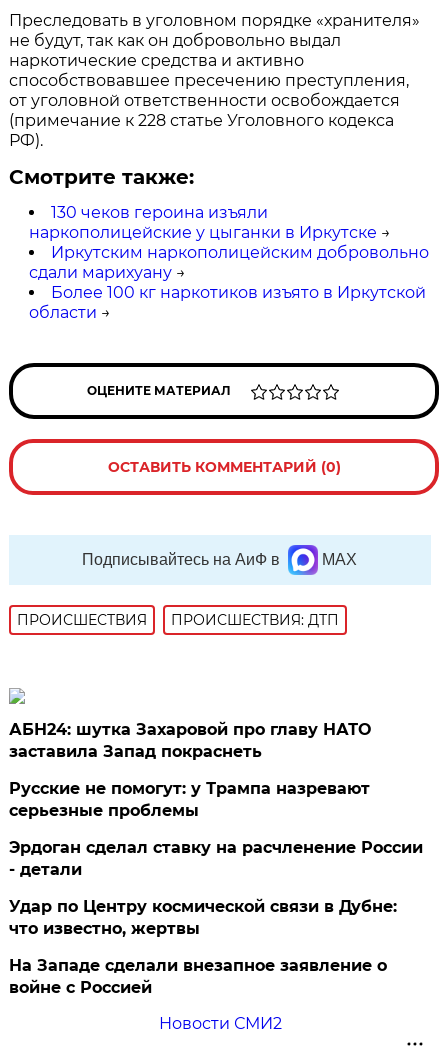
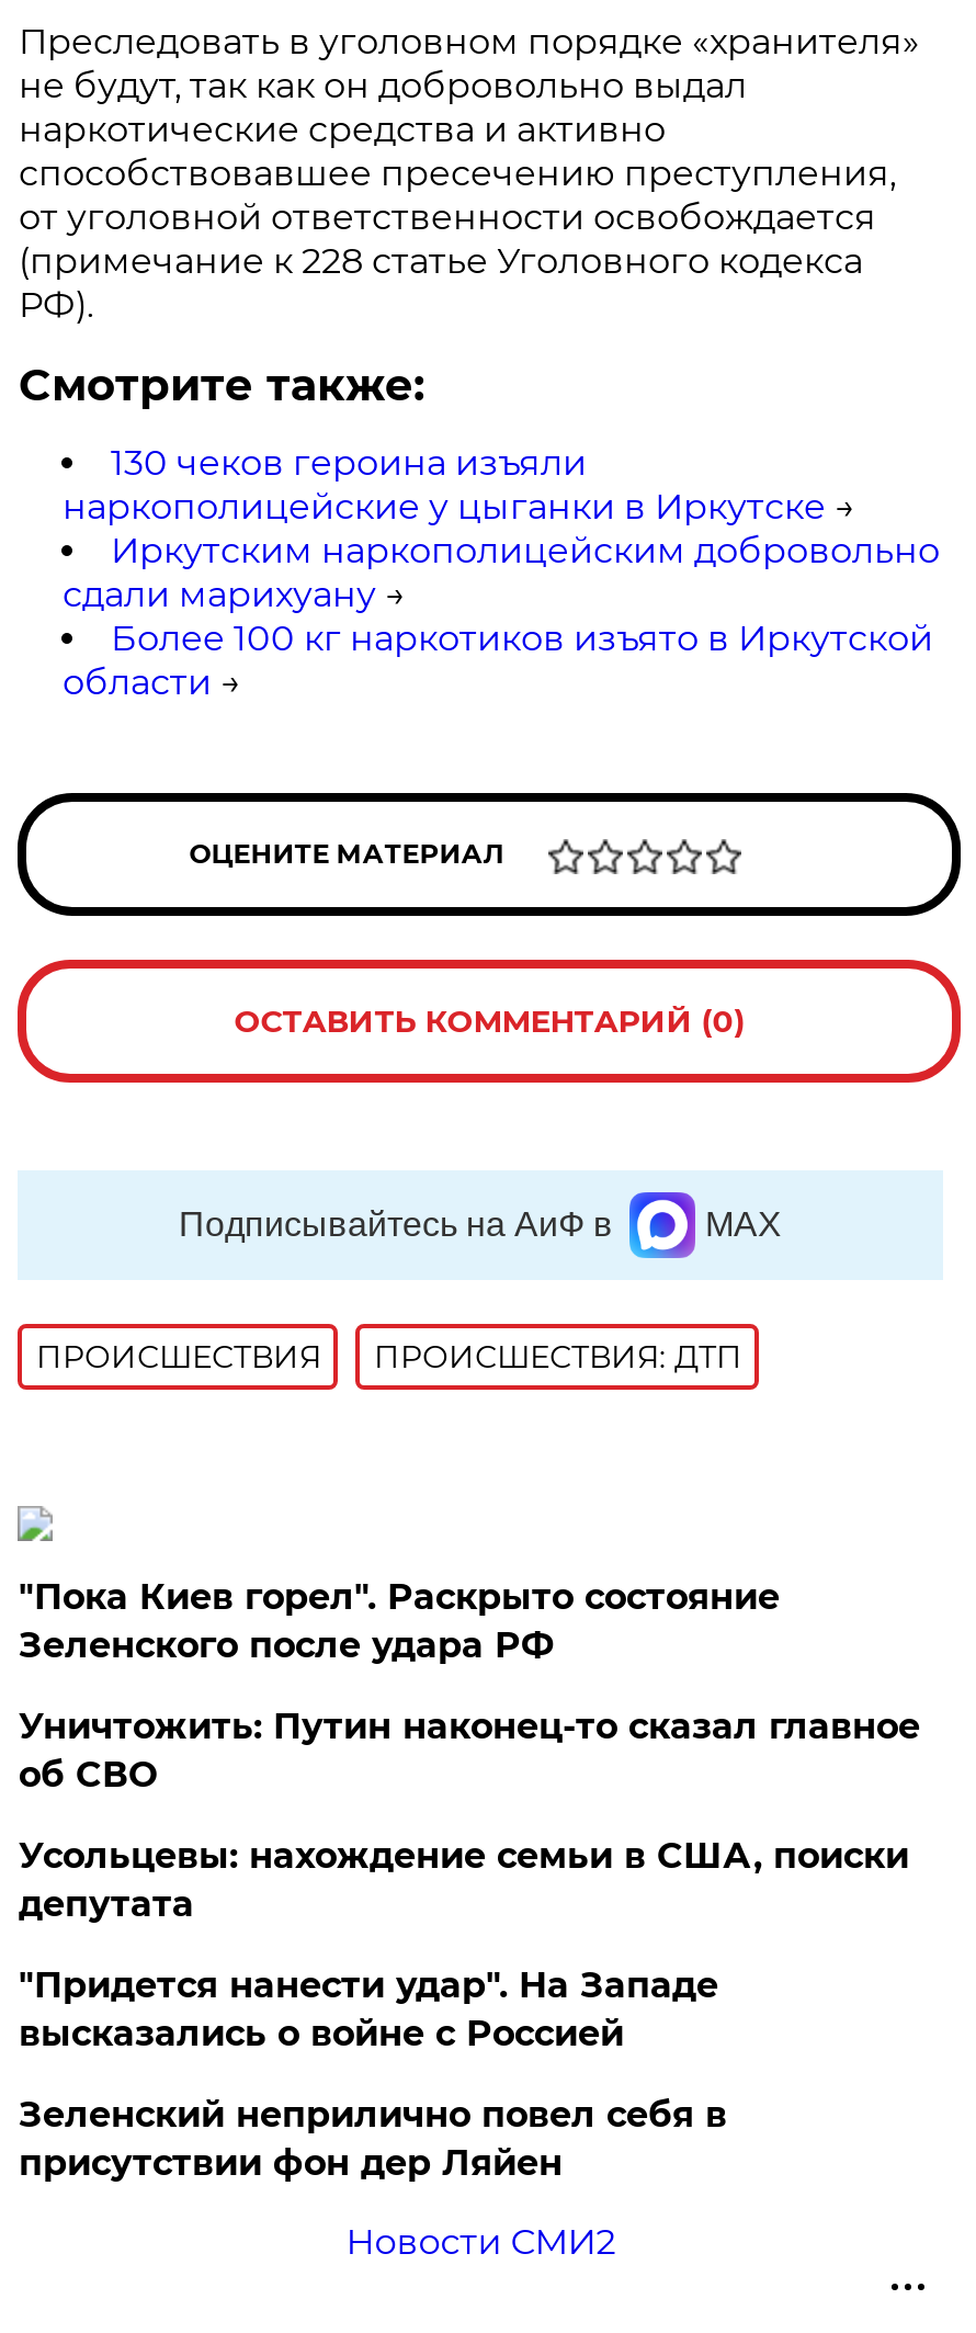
[9,720,371,761] АБН24: шутка Захаровой про главу НАТО | заставила Запад покраснеть -> [18,1576,779,1666] "Пока Киев горел". Раскрыто состояние | Зеленского после удара РФ
[9,779,370,820] Русские не помогут: у Трампа назревают | серьезные проблемы -> [18,1705,920,1795] Уничтожить: Путин наконец-то сказал главное | об СВО
[9,838,423,879] Эрдоган сделал ставку на расчленение России | - детали -> [18,1835,909,1925] Усольцевы: нахождение семьи в США, поиски | депутата
[9,897,397,938] Удар по Центру космической связи в Дубне: | что известно, жертвы -> [18,1964,718,2054] "Придется нанести удар". На Западе | высказались о войне с Россией
[9,956,387,997] На Западе сделали внезапное заявление о | войне с Россией -> [18,2093,727,2183] Зеленский неприлично повел cебя в | присутствии фон дер Ляйен

